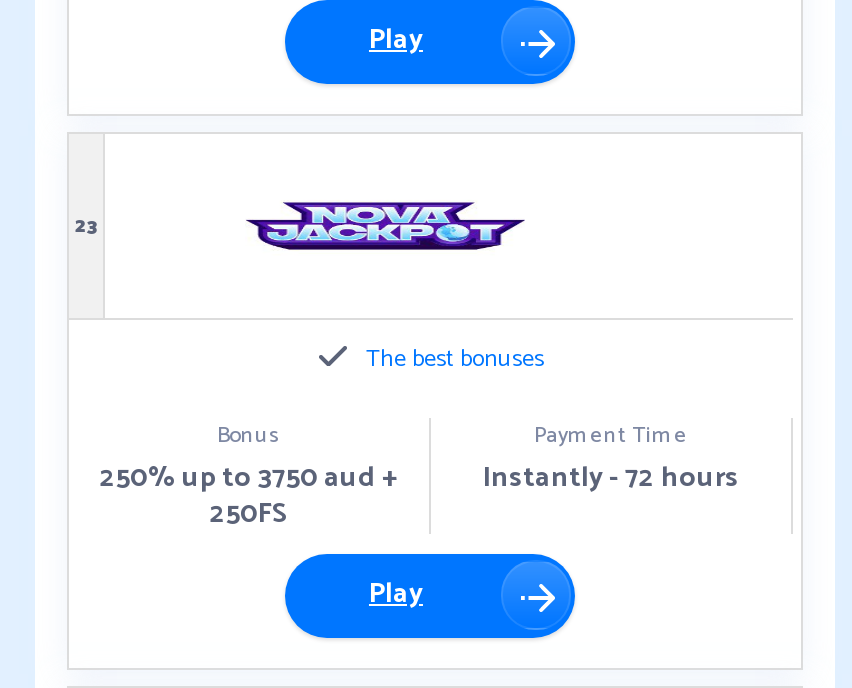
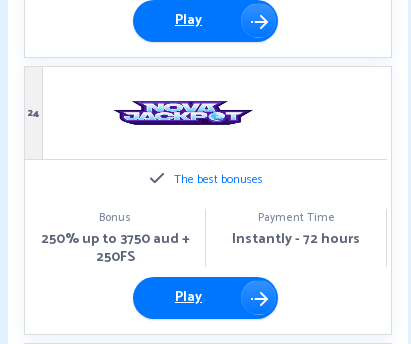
[75,210,97,242] 23 -> [27,105,40,121] 24

